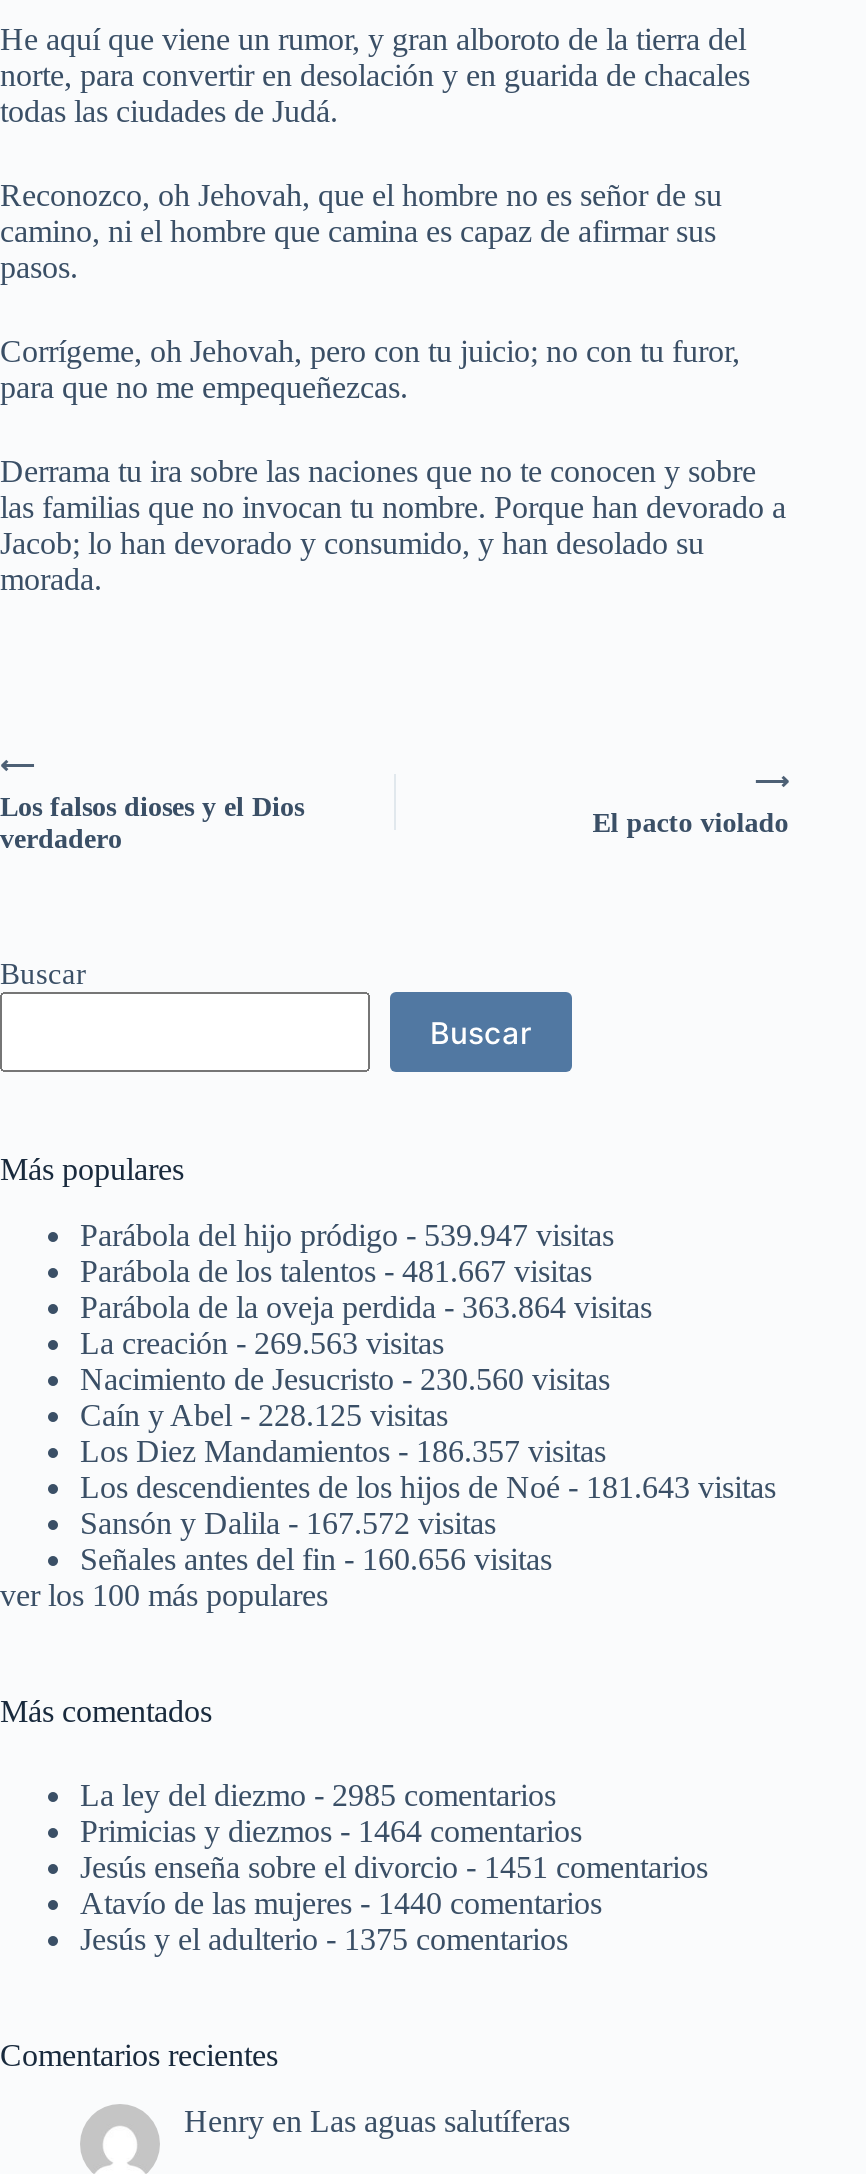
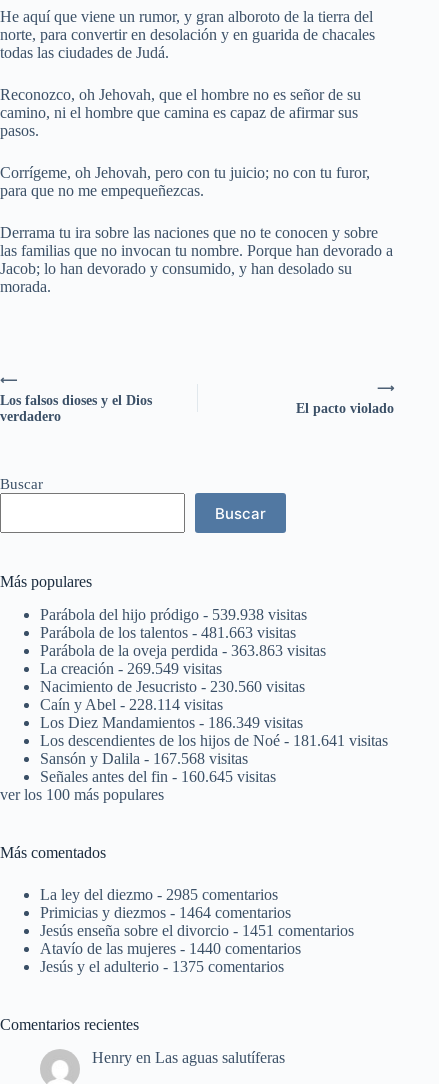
[80,1218,614,1252] Parábola del hijo pródigo - 539.947 visitas -> [40,606,307,623] Parábola del hijo pródigo - 539.938 visitas
[80,1254,592,1288] Parábola de los talentos - 481.667 visitas -> [40,624,296,641] Parábola de los talentos - 481.663 visitas
[80,1290,652,1324] Parábola de la oveja perdida - 363.864 visitas -> [40,642,326,659] Parábola de la oveja perdida - 363.863 visitas
[80,1326,444,1360] La creación - 269.563 visitas -> [40,660,222,677] La creación - 269.549 visitas
[80,1398,448,1432] Caín y Abel - 228.125 visitas -> [40,696,223,713] Caín y Abel - 228.114 visitas
[80,1434,606,1468] Los Diez Mandamientos - 186.357 visitas -> [40,714,303,731] Los Diez Mandamientos - 186.349 visitas
[80,1470,776,1504] Los descendientes de los hijos de Noé - 181.643 visitas -> [40,732,388,749] Los descendientes de los hijos de Noé - 181.641 visitas
[80,1506,496,1540] Sansón y Dalila - 167.572 visitas -> [40,750,248,767] Sansón y Dalila - 167.568 visitas
[80,1542,552,1576] Señales antes del fin - 160.656 visitas -> [40,768,276,785] Señales antes del fin - 160.645 visitas

